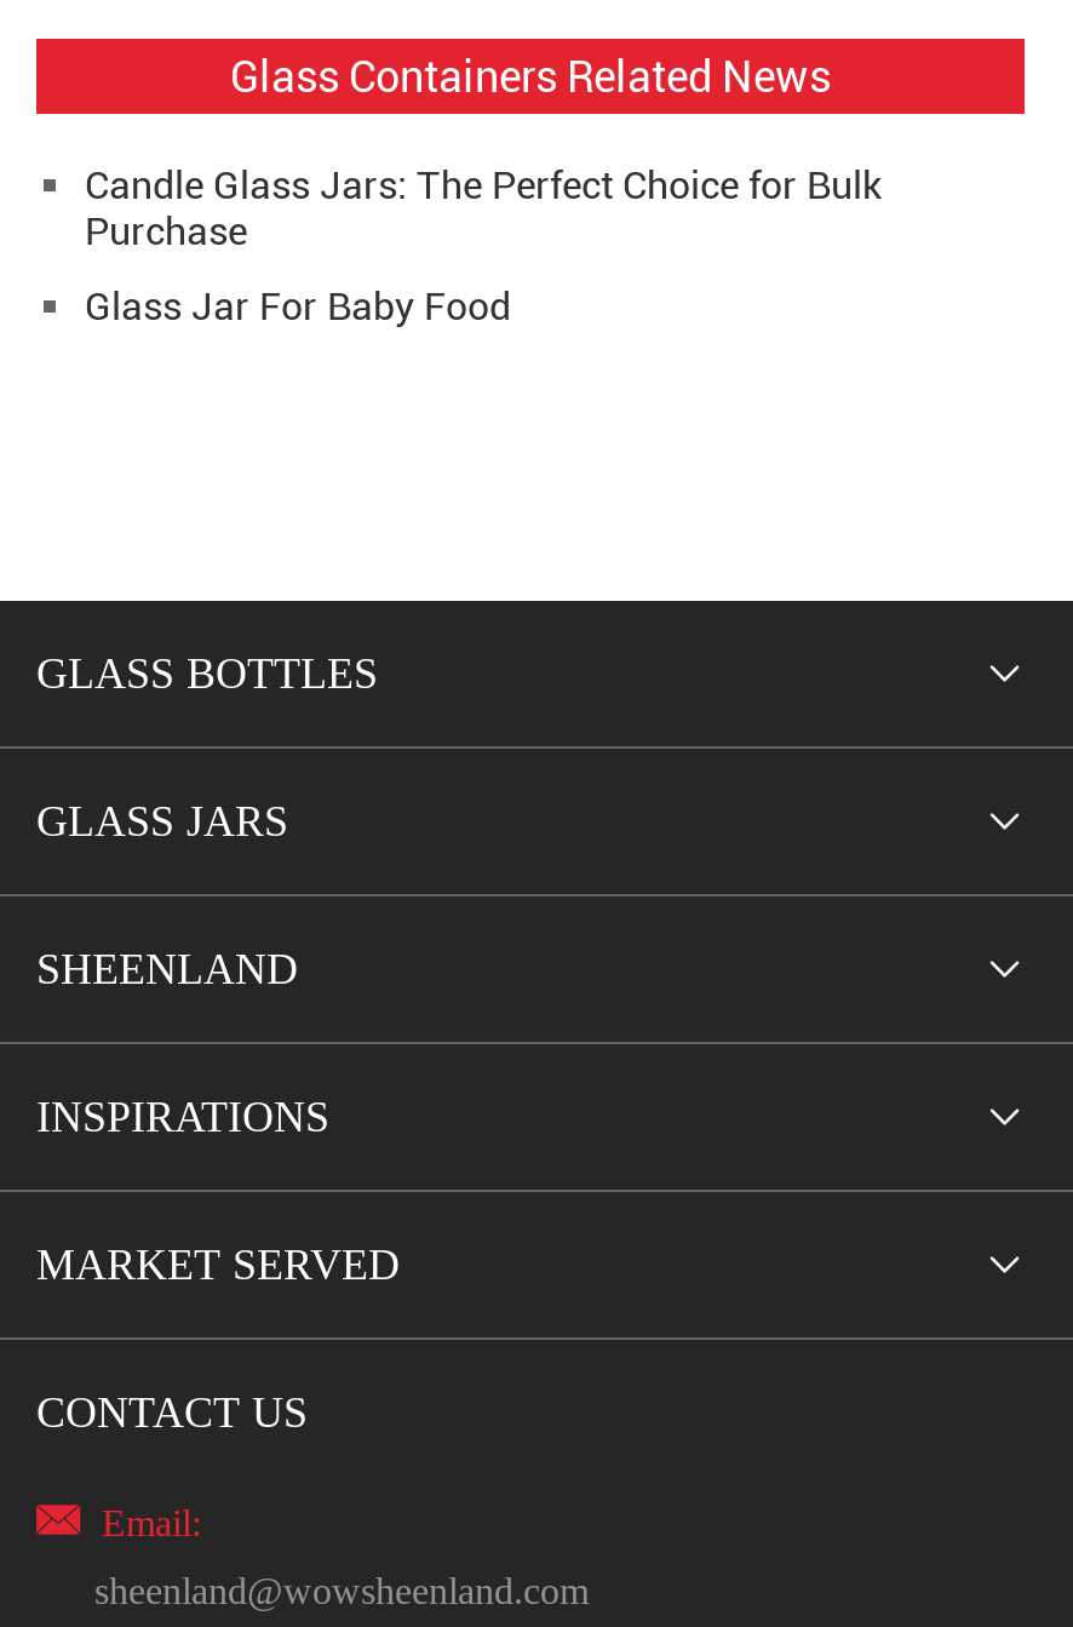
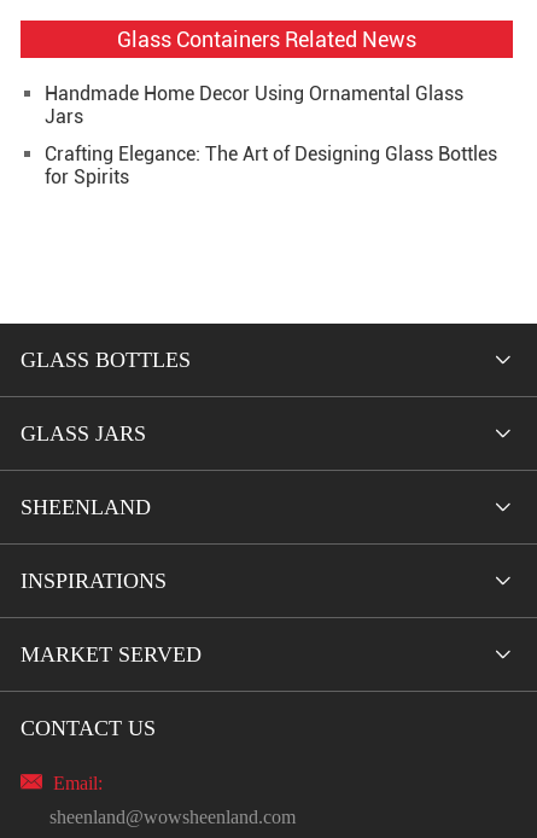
[85,162,882,254] Candle Glass Jars: The Perfect Choice for Bulk | Purchase -> [45,82,463,128] Handmade Home Decor Using Ornamental Glass | Jars
[85,283,511,330] Glass Jar For Baby Food -> [45,142,497,188] Crafting Elegance: The Art of Designing Glass Bottles | for Spirits

